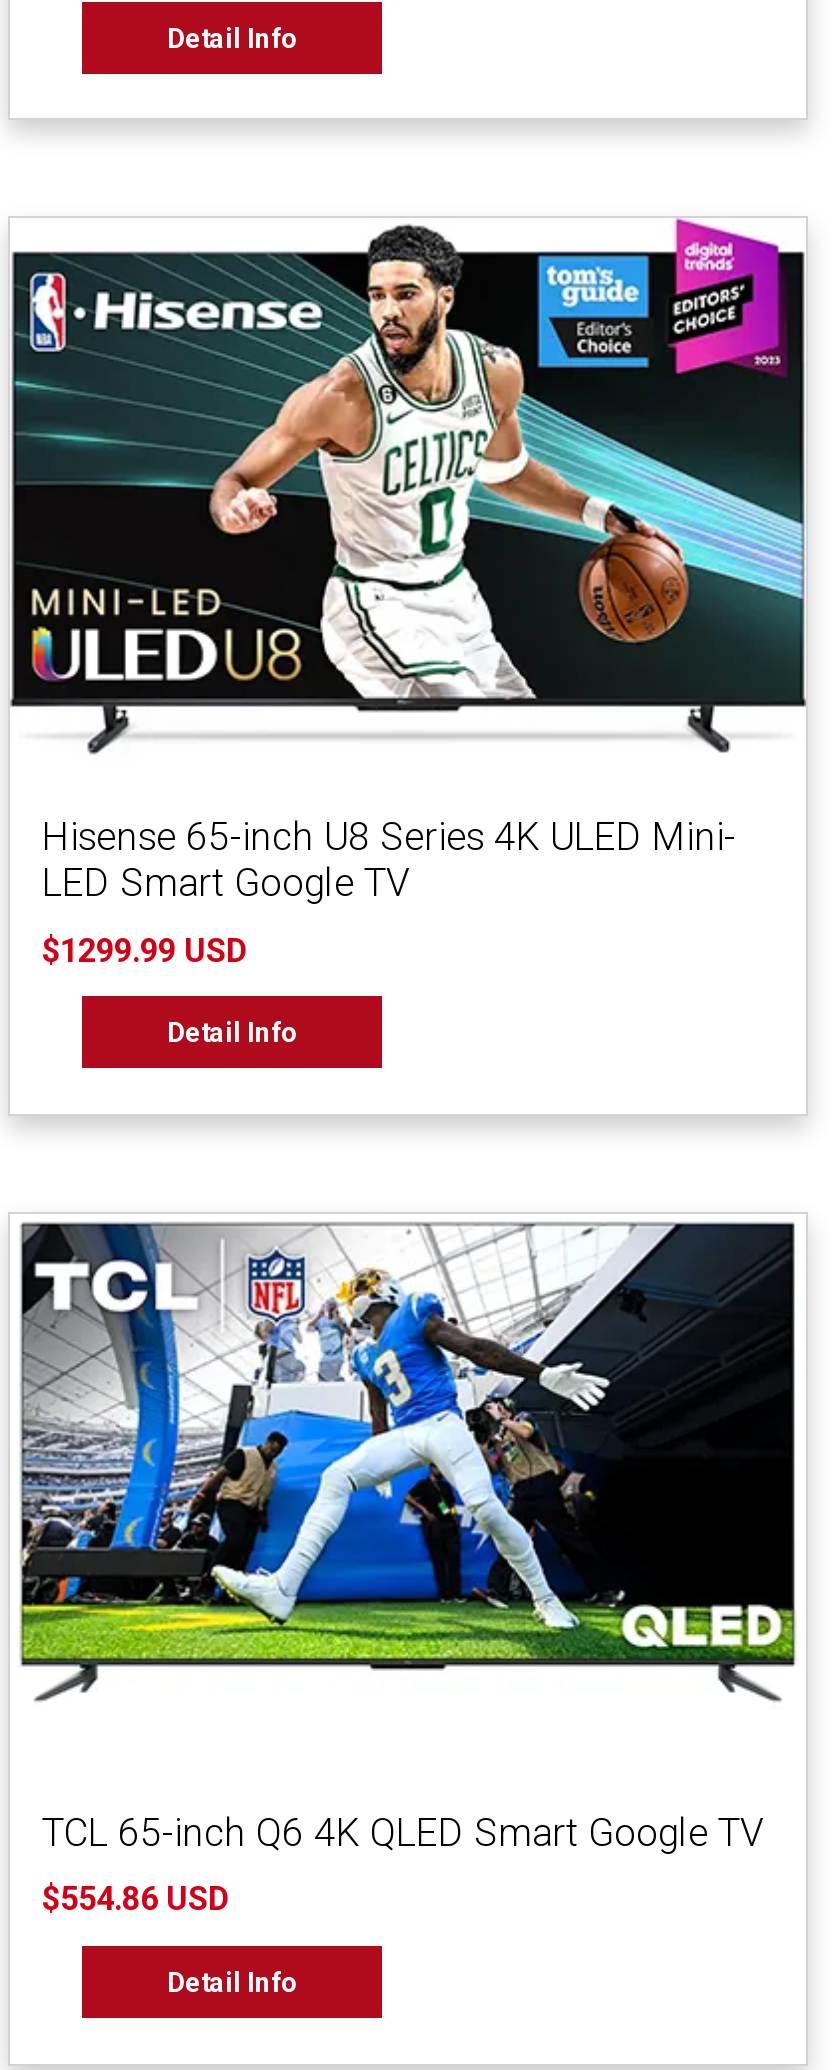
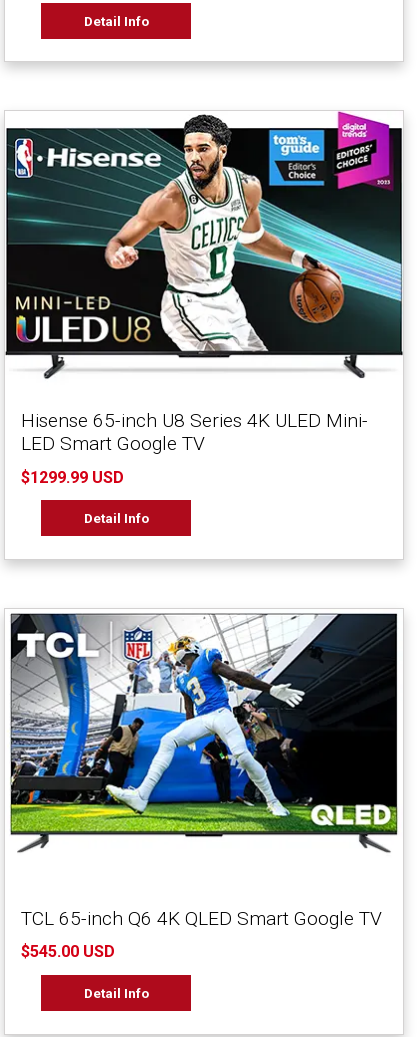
[42,1881,230,1919] $554.86 USD -> [21,942,115,961] $545.00 USD

